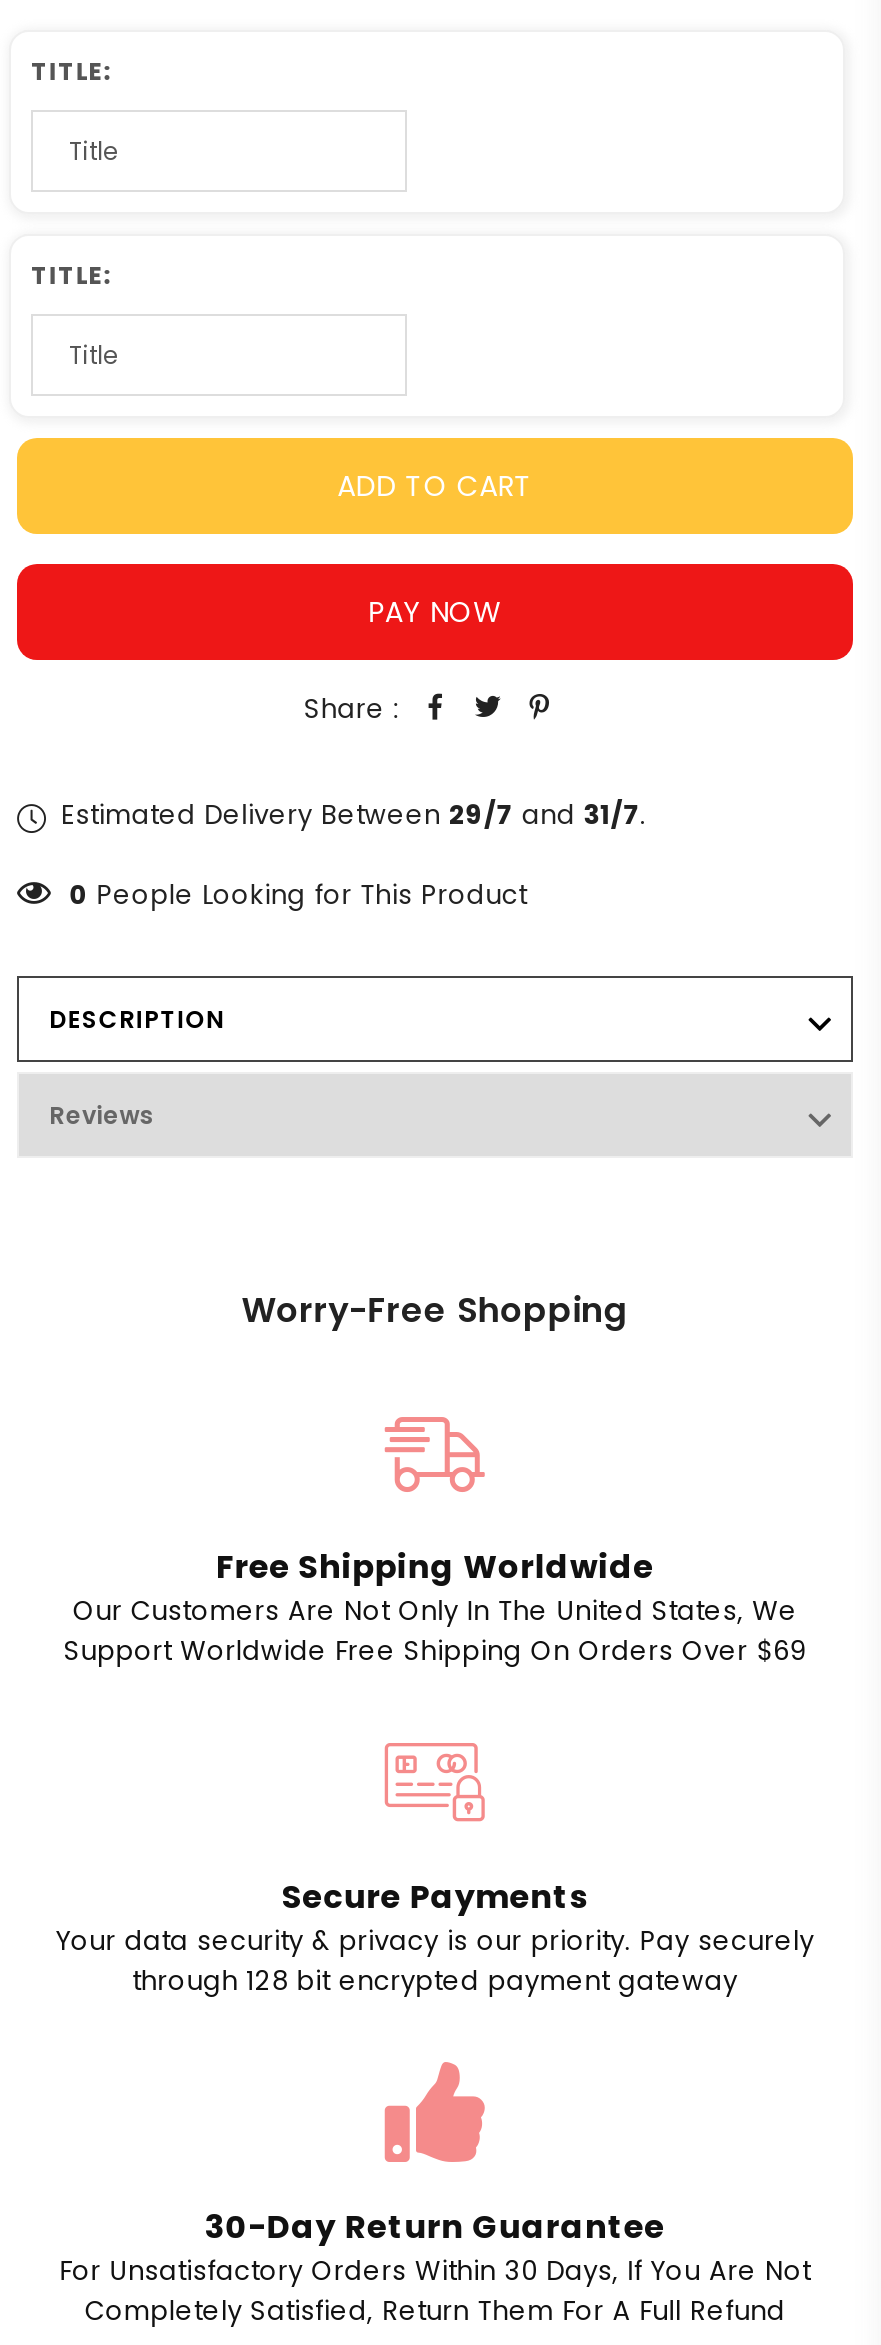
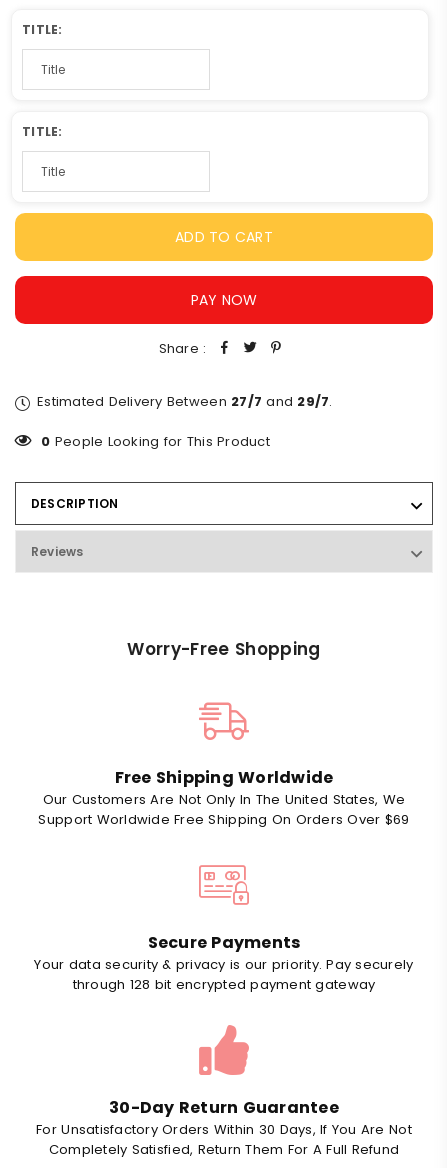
[61,796,646,834] Estimated Delivery Between 29/7 and 31/7. -> [37,392,333,411] Estimated Delivery Between 27/7 and 29/7.

